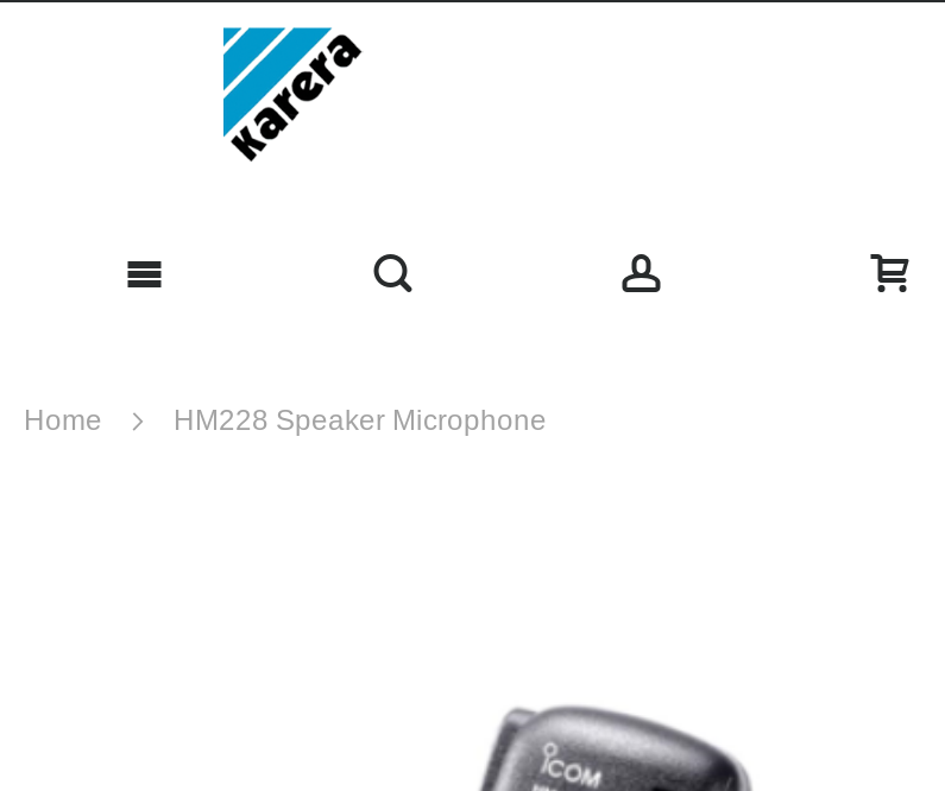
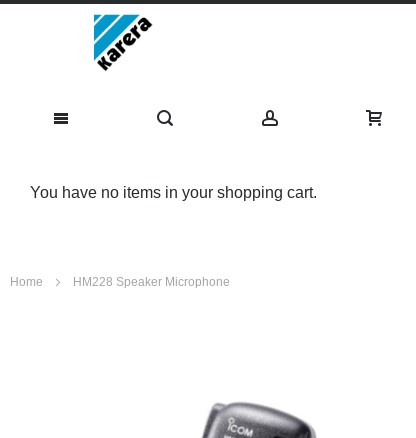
none -> [30,184,317,201] You have no items in your shopping cart.

